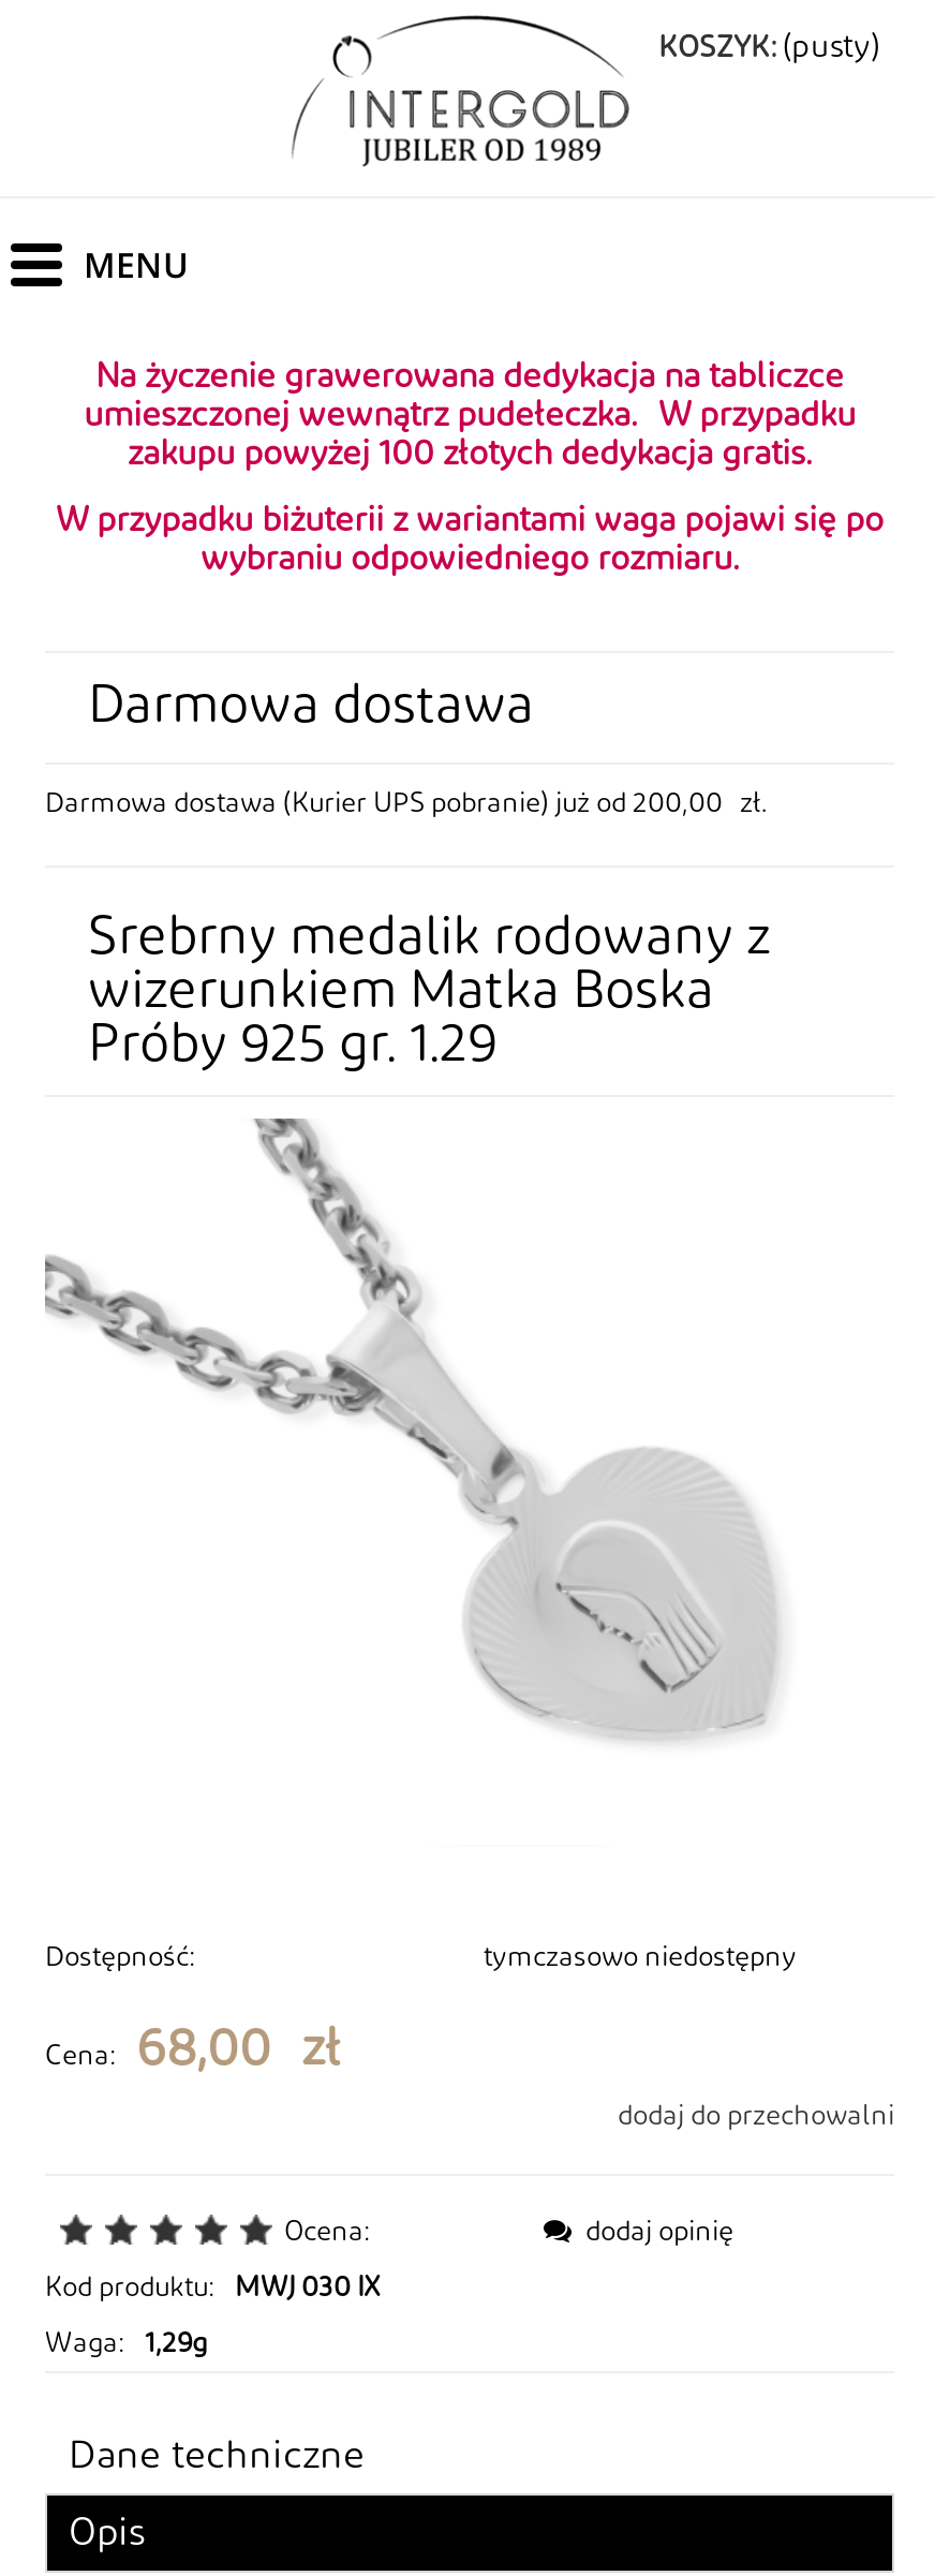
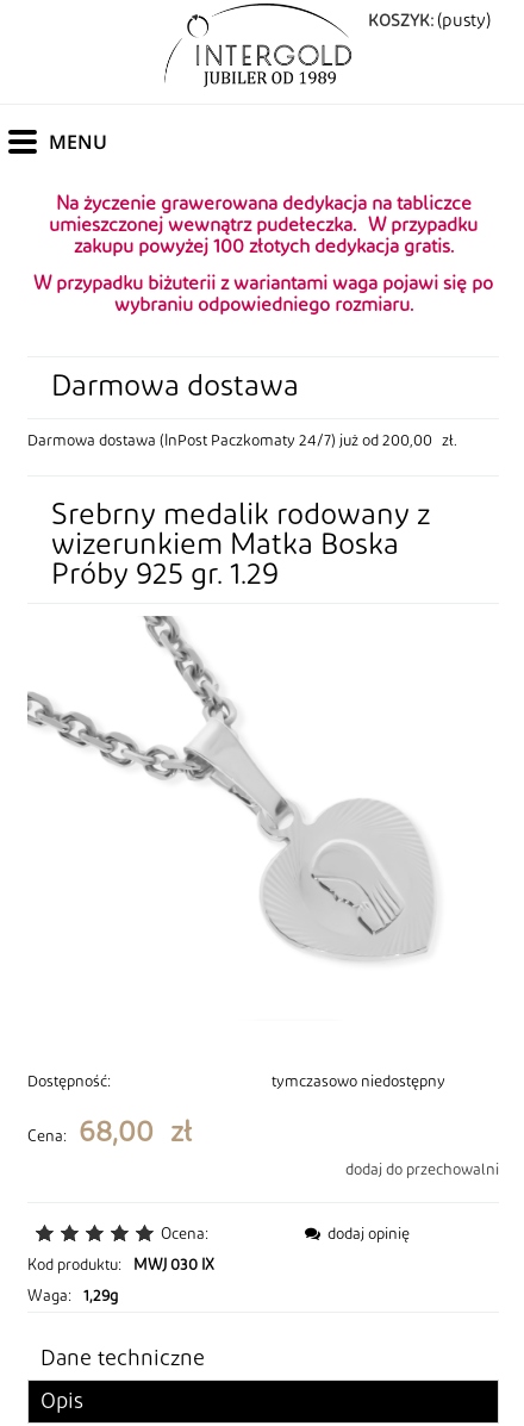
[45,791,768,816] Darmowa dostawa (Kurier UPS pobranie) już od 200,00 zł. -> [27,434,457,448] Darmowa dostawa (InPost Paczkomaty 24/7) już od 200,00 zł.

